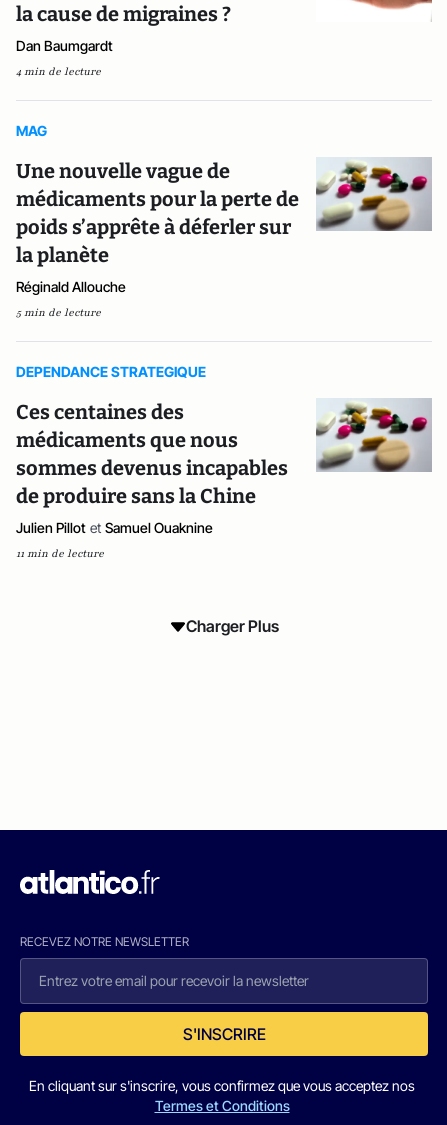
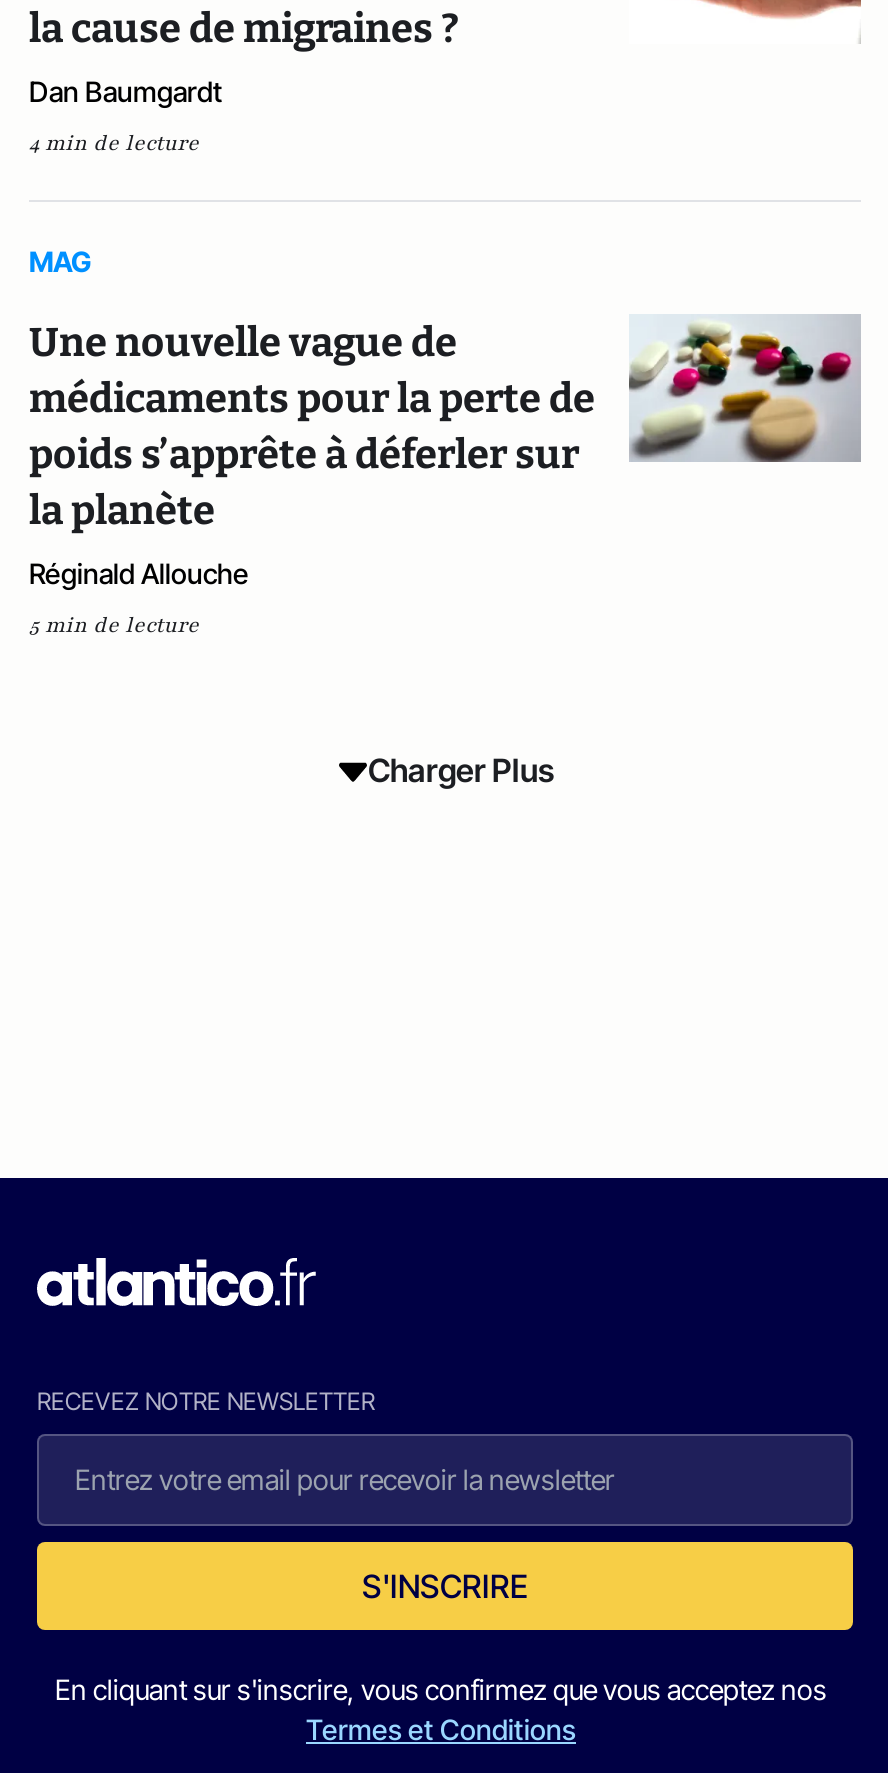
[16,363,288,561] DEPENDANCE STRATEGIQUE | Ces centaines des | médicaments que nous | sommes devenus incapables | de produire sans la Chine | Julien Pillot et Samuel Ouaknine | 11 min de lecture -> none

